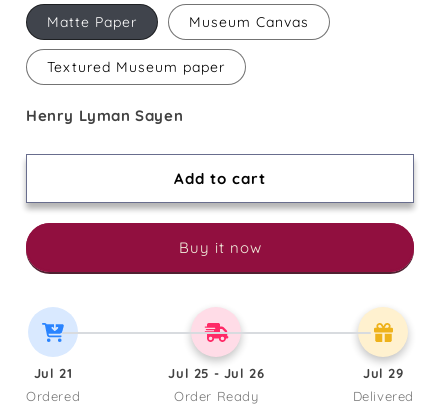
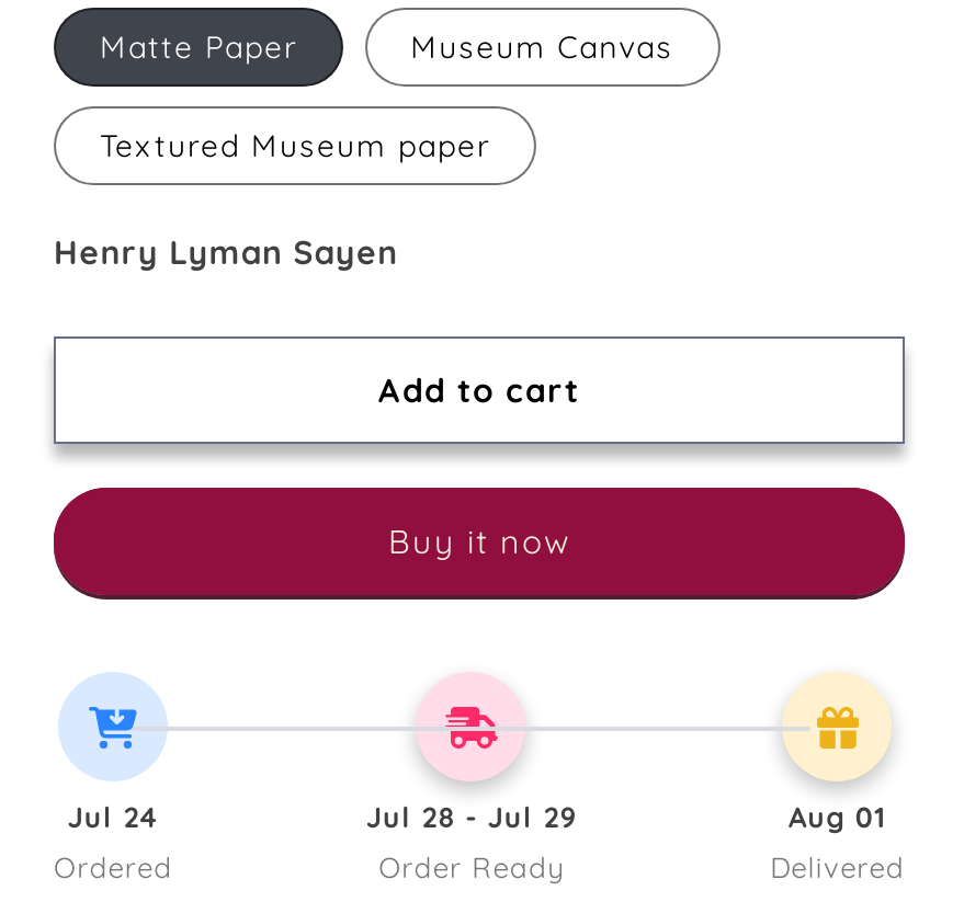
[34,365,72,381] Jul 21 -> [68,799,159,834] Jul 24
[168,365,264,381] Jul 25 - Jul 26 -> [366,799,577,834] Jul 28 - Jul 29
[363,365,404,381] Jul 29 -> [789,799,886,834] Aug 01

